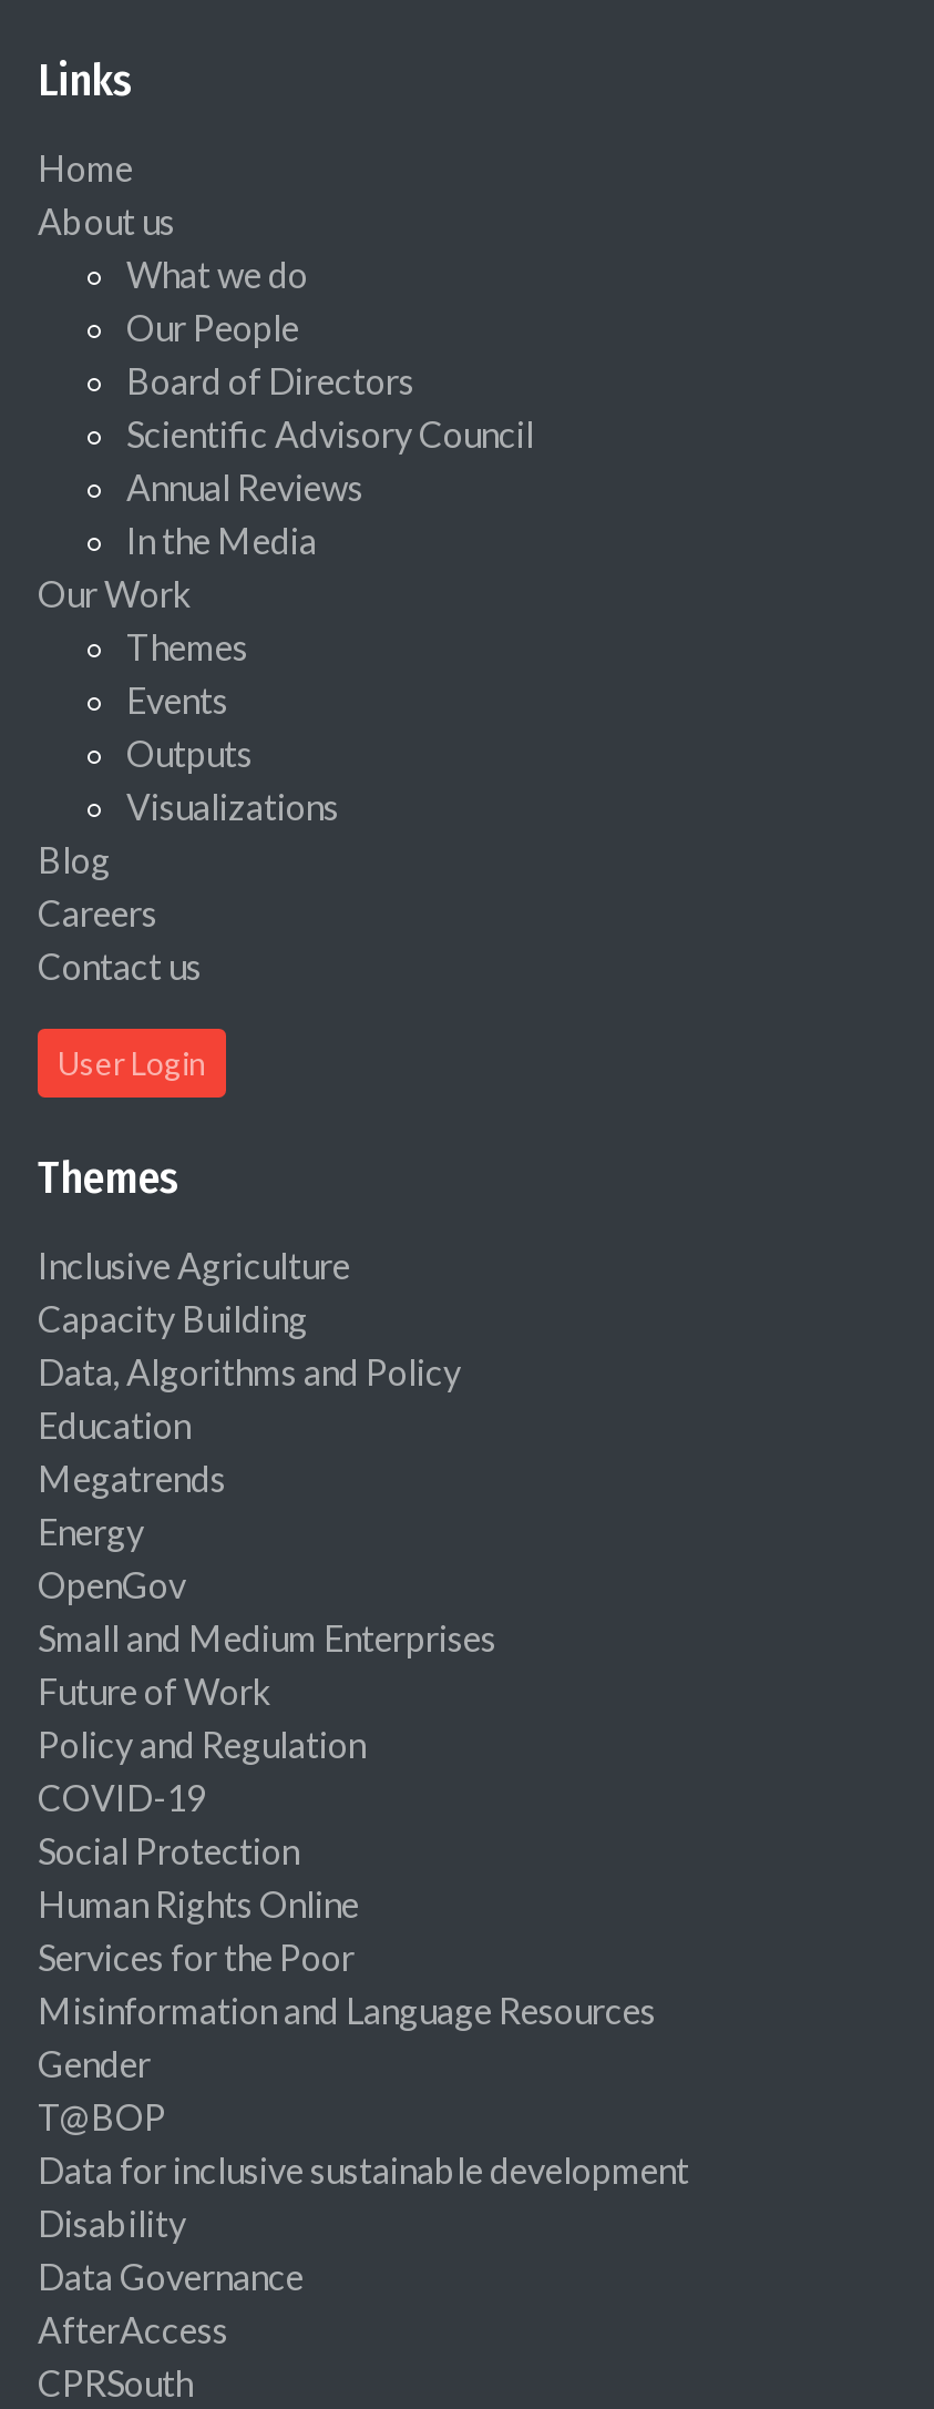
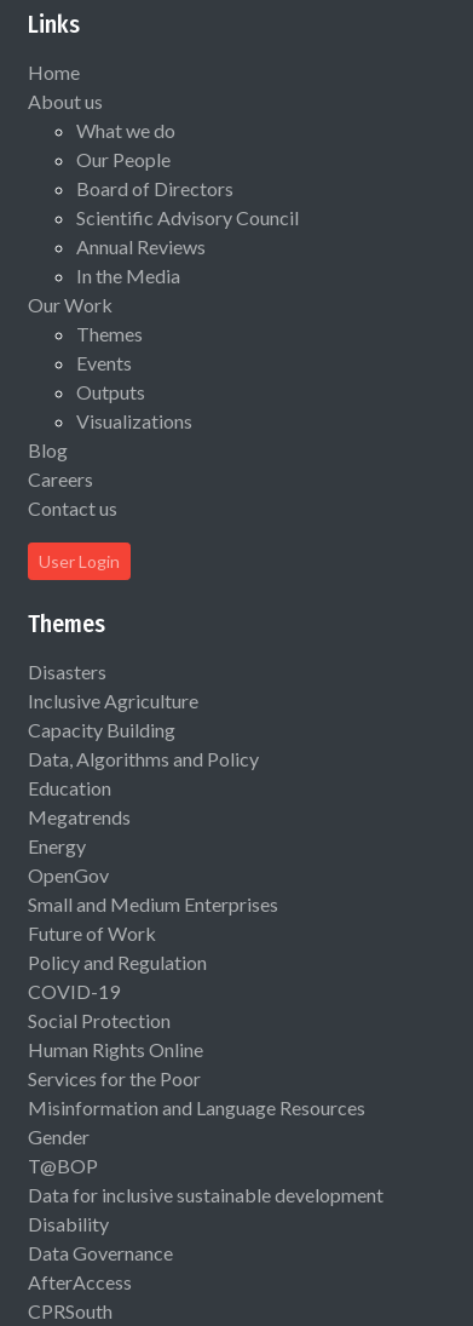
none -> [28,661,106,684] Disasters

